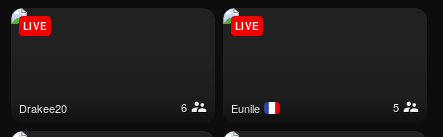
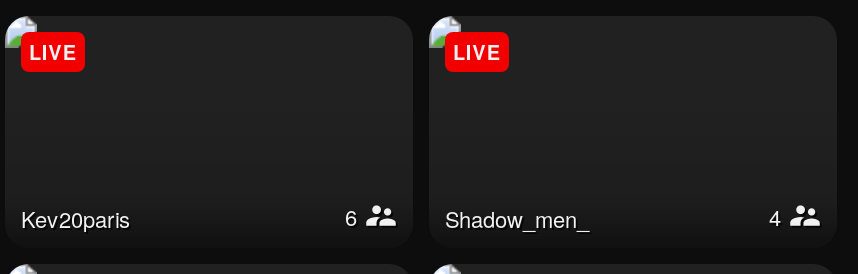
[27,100,67,116] drakee20 -> [35,201,131,233] kev20paris
[238,99,399,116] eunile | 5 -> [459,199,781,233] shadow_men_ | 4

